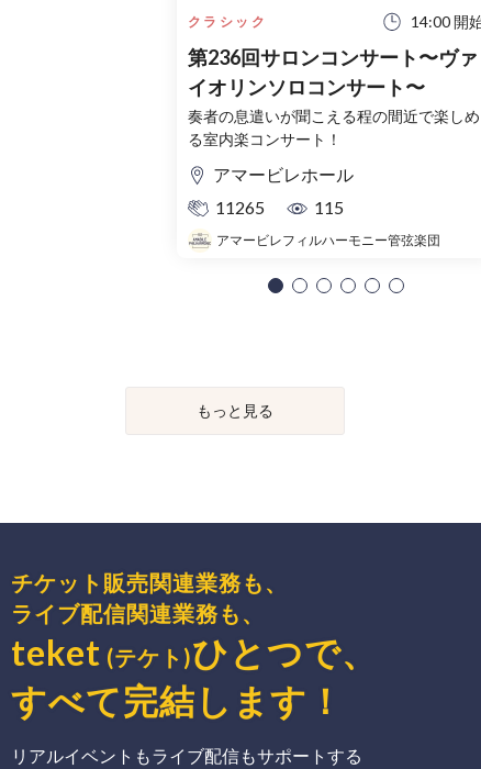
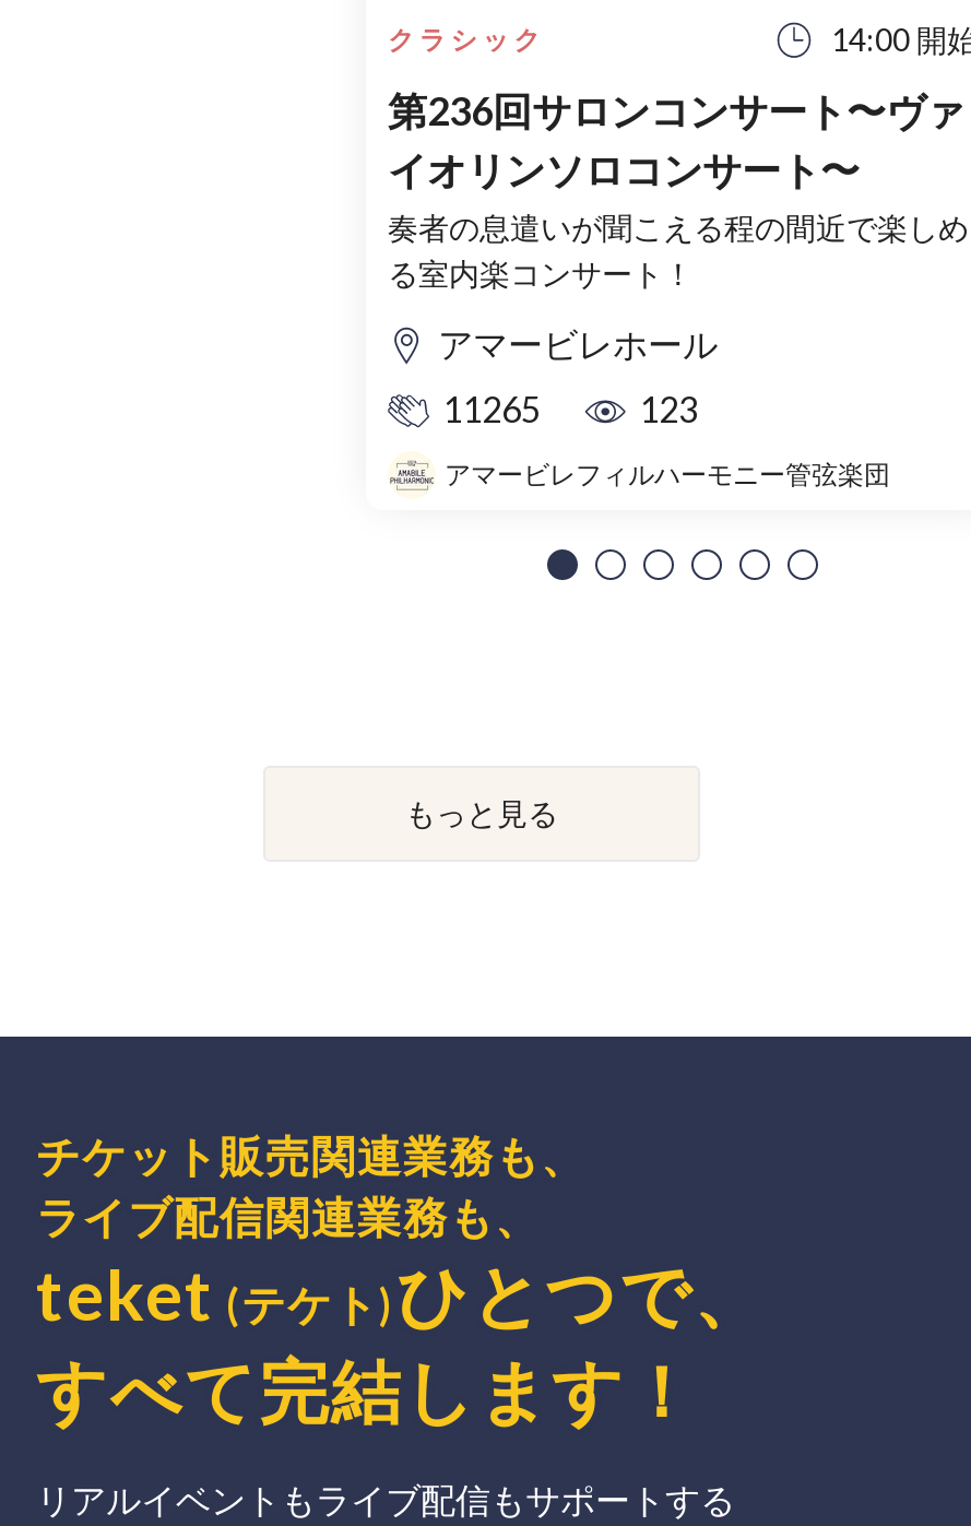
[314,197,344,218] 115 -> [639,389,698,430] 123

